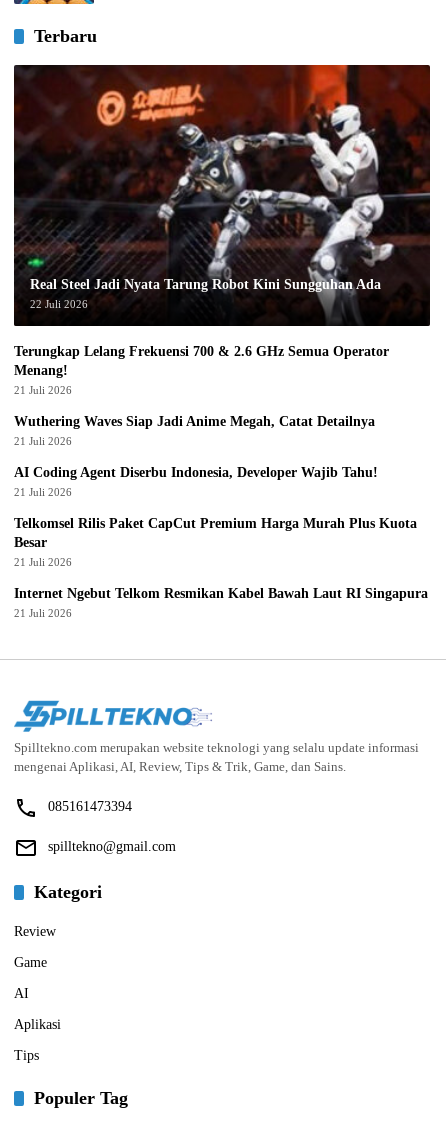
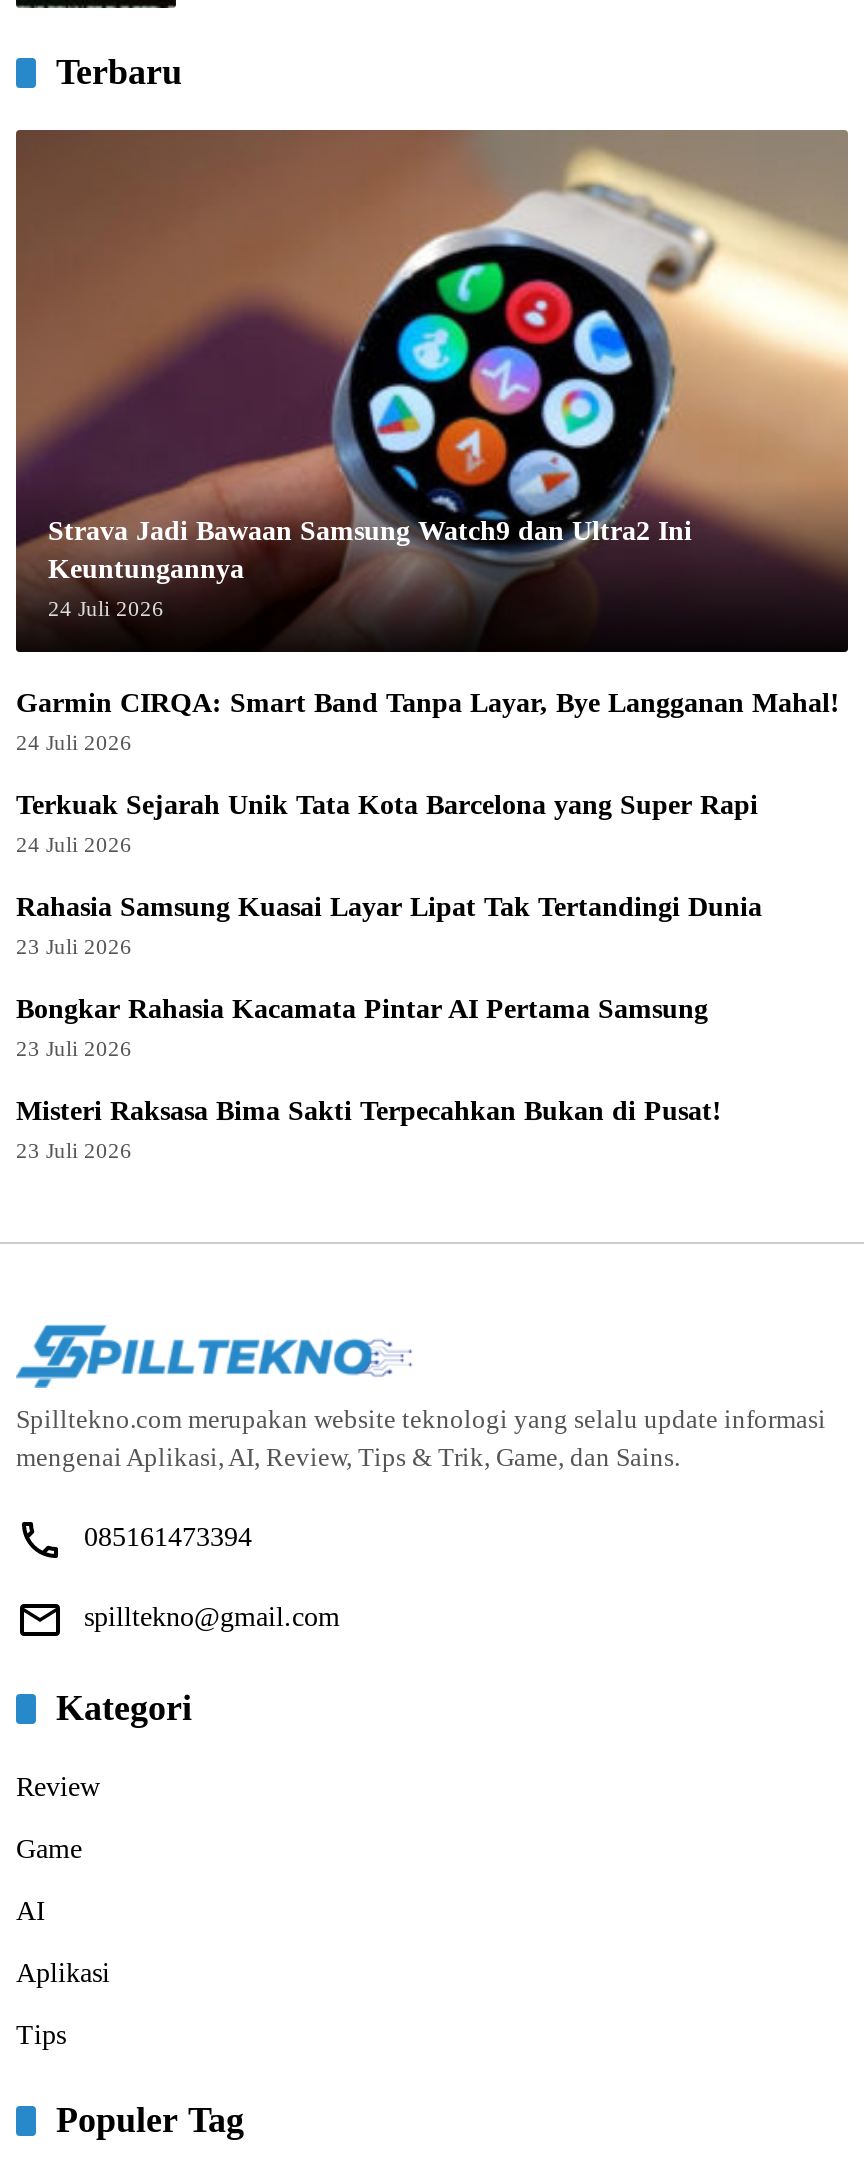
[13,64,431,310] [image] | Real Steel Jadi Nyata Tarung Robot Kini Sungguhan Ada | 22 Juli 2026 -> [14,128,850,620] [image] | Strava Jadi Bawaan Samsung Watch9 dan Ultra2 Ini | Keuntungannya | 24 Juli 2026
[14,344,389,396] Terungkap Lelang Frekuensi 700 & 2.6 GHz Semua Operator | Menang! | 21 Juli 2026 -> [16,688,840,754] Garmin CIRQA: Smart Band Tanpa Layar, Bye Langganan Mahal! | 24 Juli 2026
[14,414,376,447] Wuthering Waves Siap Jadi Anime Megah, Catat Detailnya | 21 Juli 2026 -> [16,790,758,856] Terkuak Sejarah Unik Tata Kota Barcelona yang Super Rapi | 24 Juli 2026
[14,465,379,498] AI Coding Agent Diserbu Indonesia, Developer Wajib Tahu! | 21 Juli 2026 -> [16,892,762,958] Rahasia Samsung Kuasai Layar Lipat Tak Tertandingi Dunia | 23 Juli 2026
[14,516,417,568] Telkomsel Rilis Paket CapCut Premium Harga Murah Plus Kuota | Besar | 21 Juli 2026 -> [16,994,710,1060] Bongkar Rahasia Kacamata Pintar AI Pertama Samsung | 23 Juli 2026
[14,586,428,619] Internet Ngebut Telkom Resmikan Kabel Bawah Laut RI Singapura | 21 Juli 2026 -> [16,1096,722,1162] Misteri Raksasa Bima Sakti Terpecahkan Bukan di Pusat! | 23 Juli 2026

